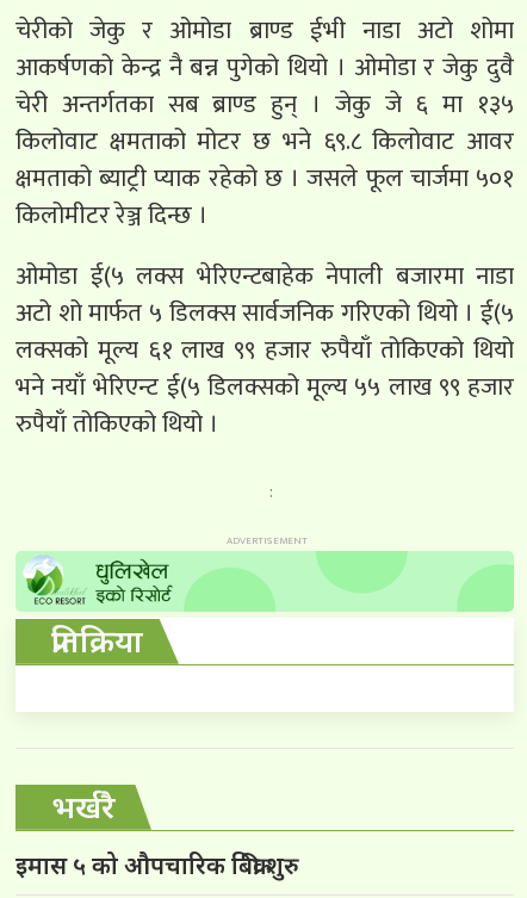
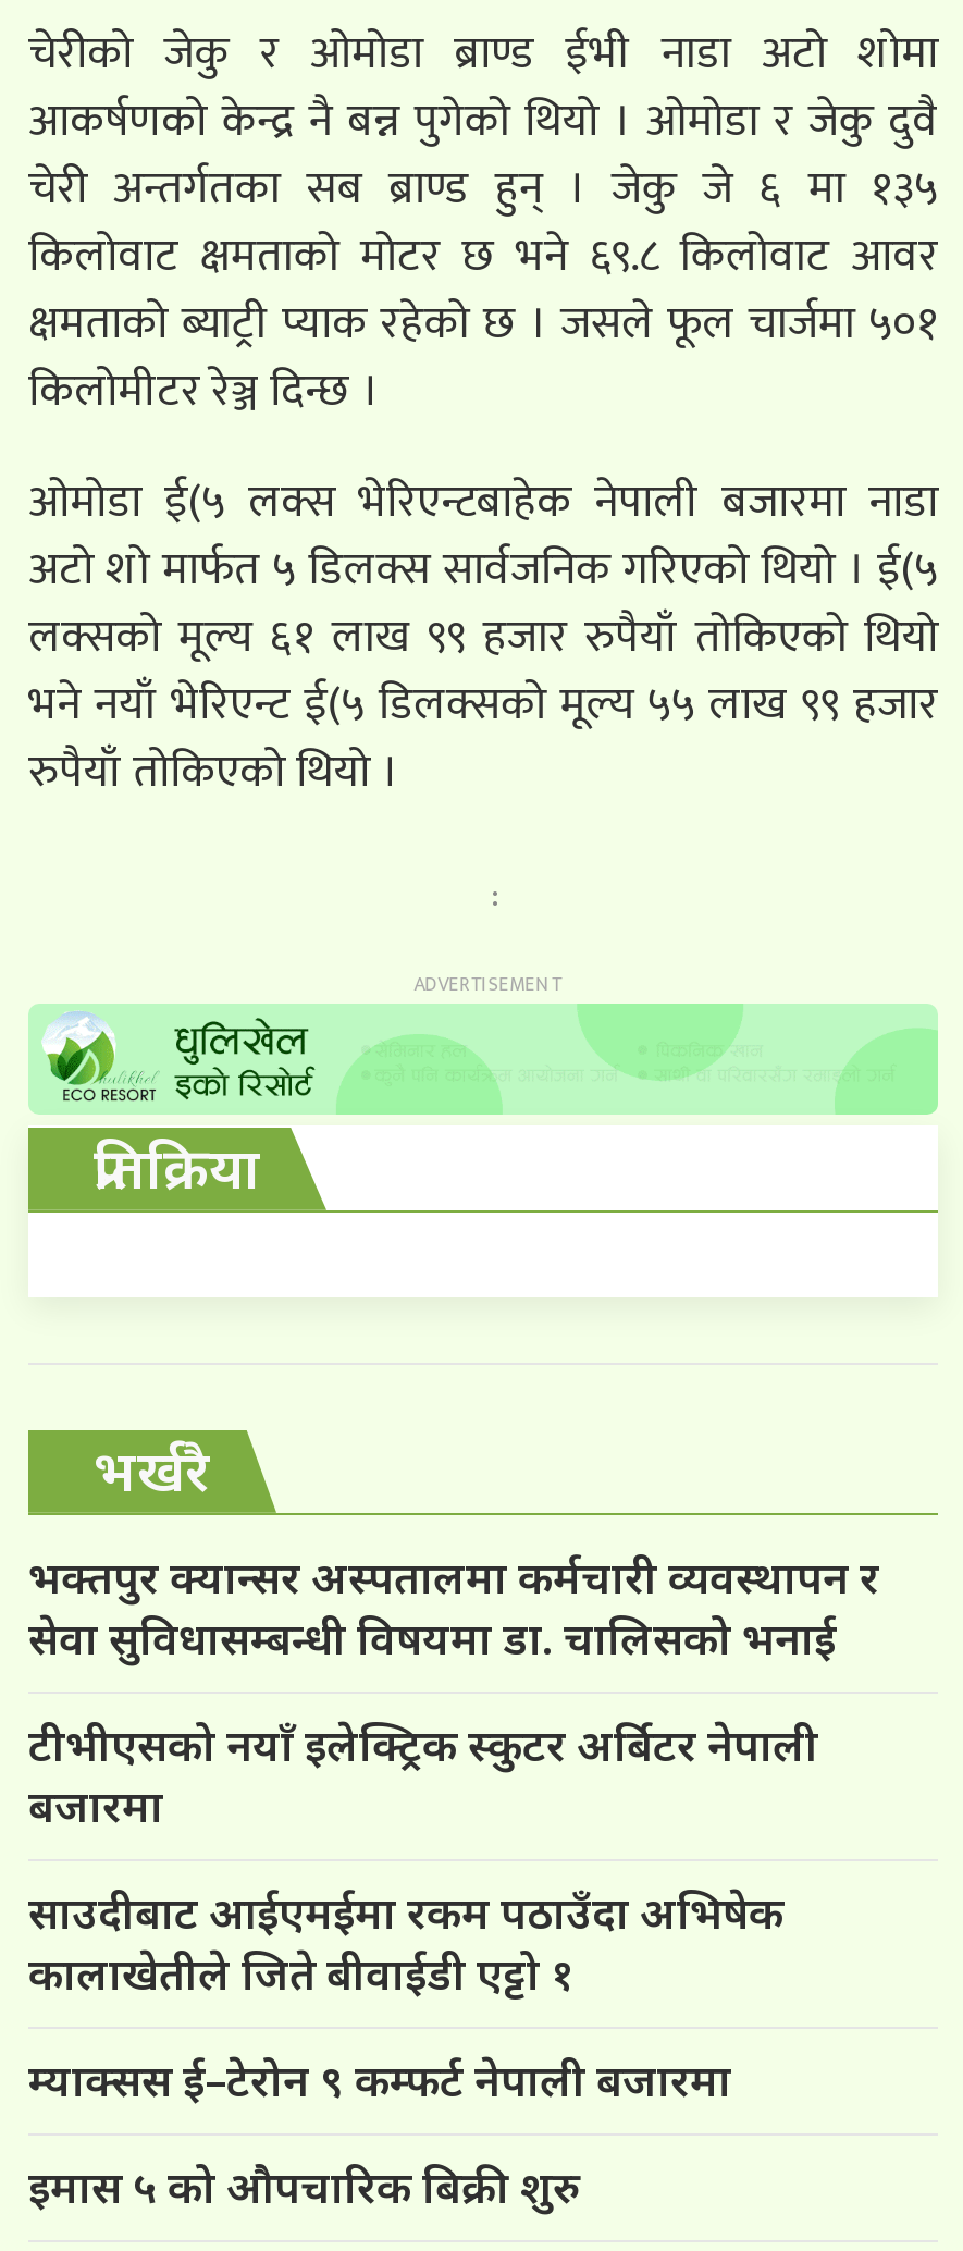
none -> [28,1547,879,2109] भक्तपुर क्यान्सर अस्पतालमा कर्मचारी व्यवस्थापन र | सेवा सुविधासम्बन्धी विषयमा डा. चालिसको भनाई | टीभीएसको नयाँ इलेक्ट्रिक स्कुटर अर्बिटर नेपाली | बजारमा | साउदीबाट आईएमईमा रकम पठाउँदा अभिषेक | कालाखेतीले जिते बीवाईडी एट्टो १ | म्याक्सस ई–टेरोन ९ कम्फर्ट नेपाली बजारमा

